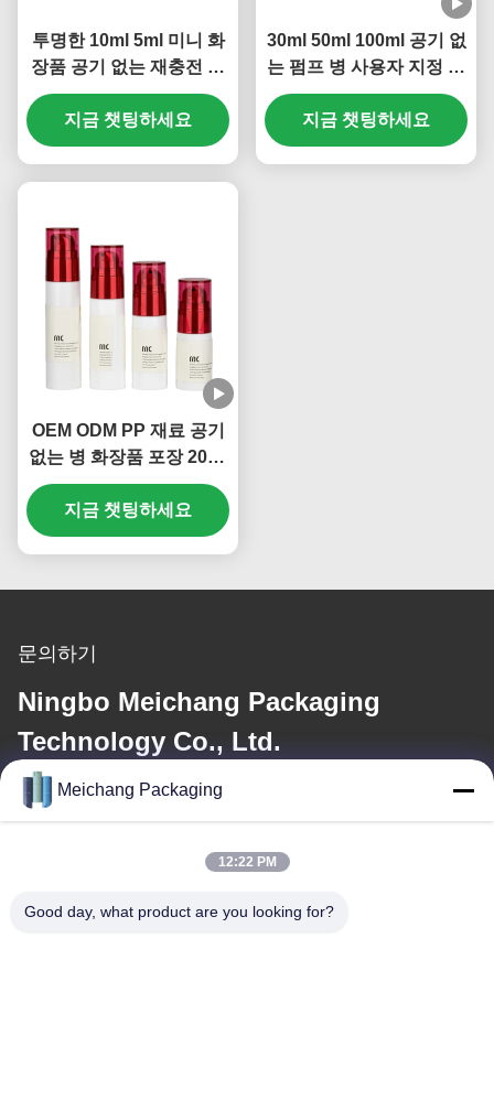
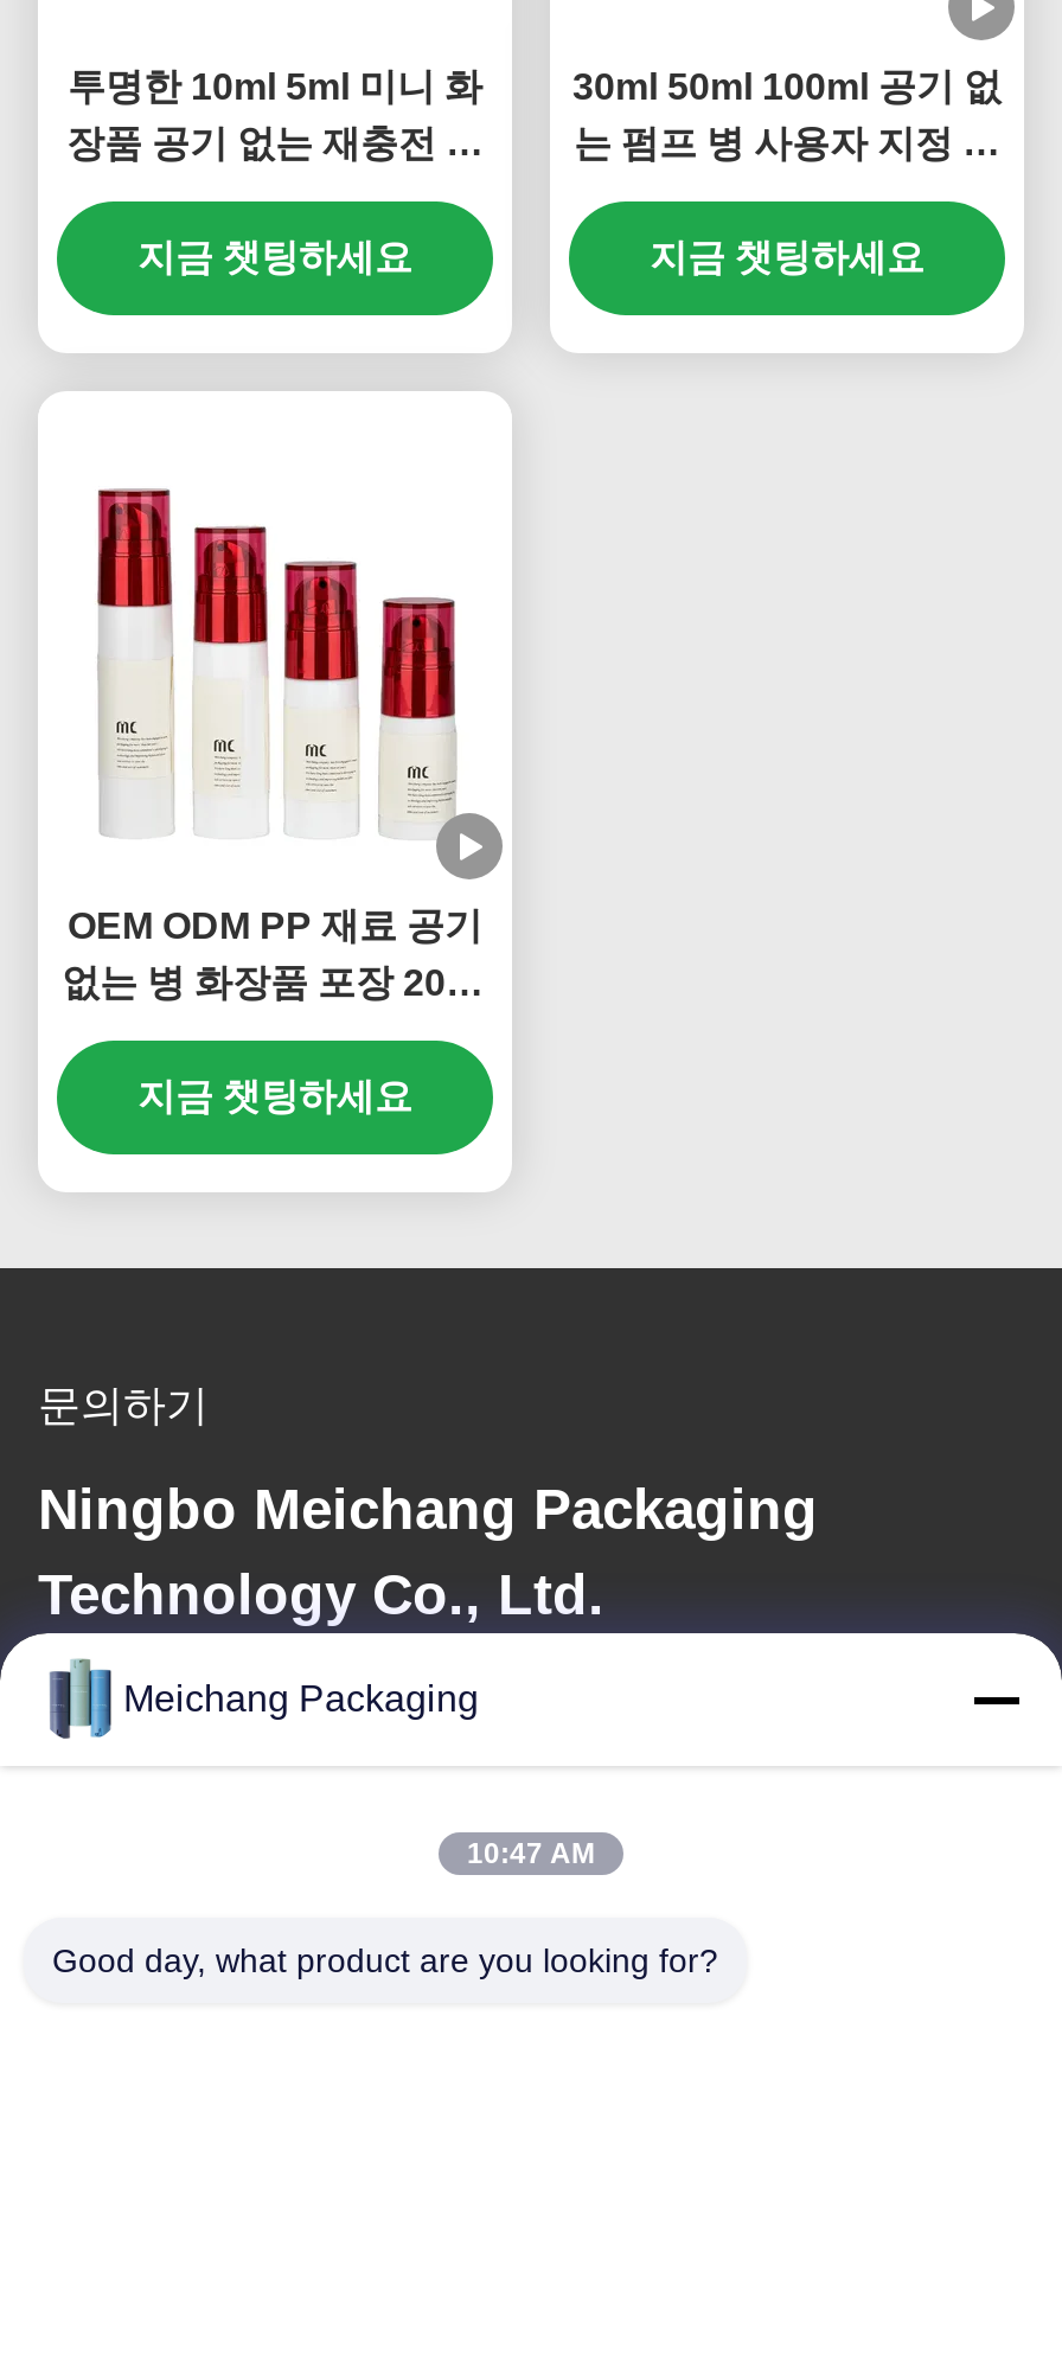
[218,854,276,870] 12:22 PM -> [467,1837,595,1870] 10:47 AM

